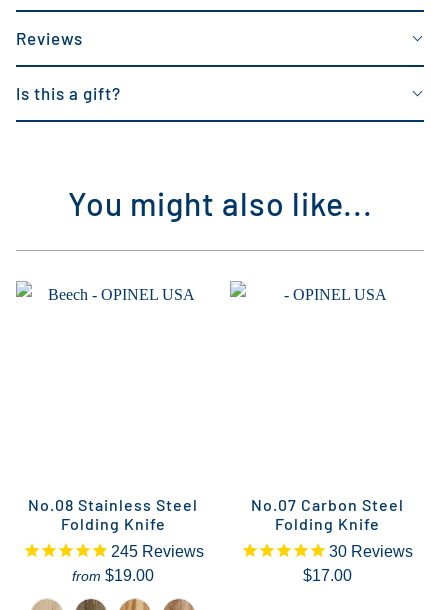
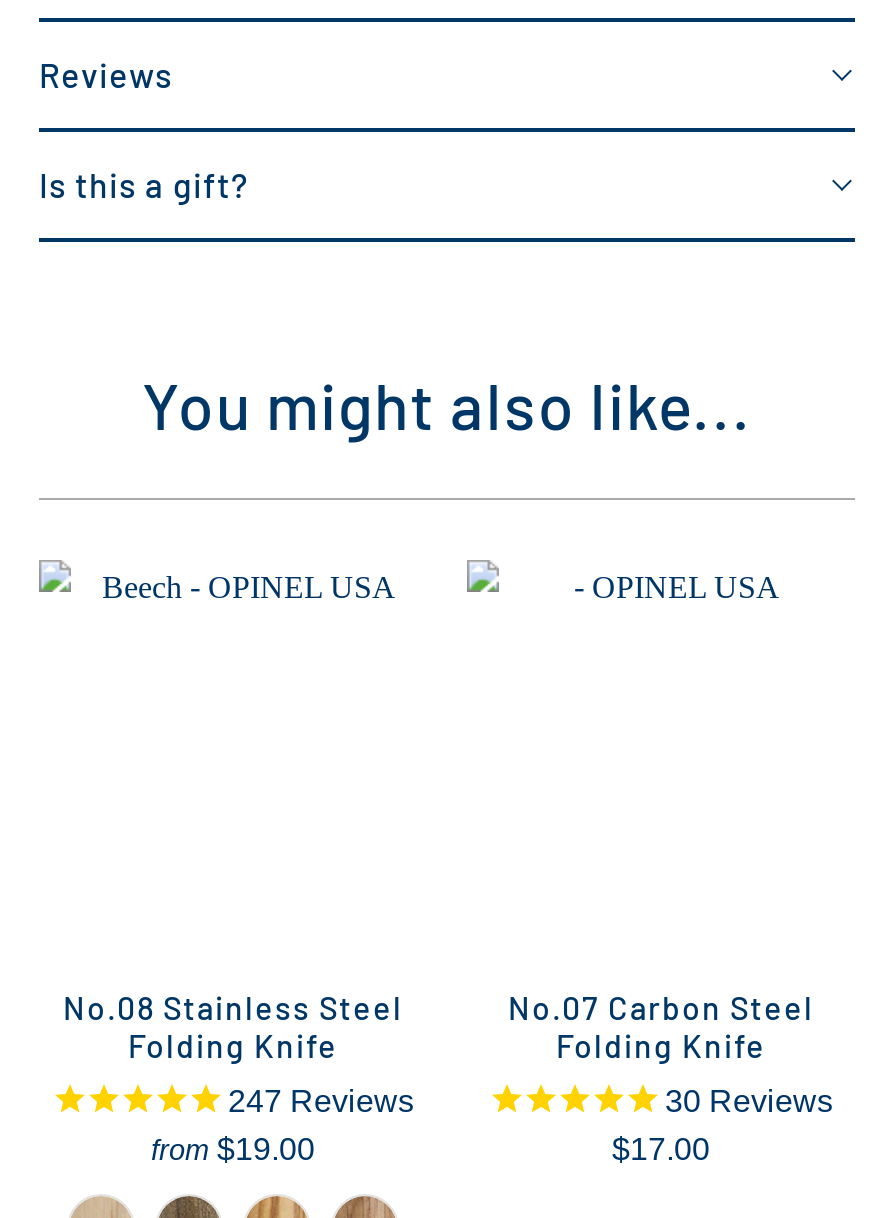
[110,542,203,559] 245 Reviews -> [228,1083,414,1117] 247 Reviews

